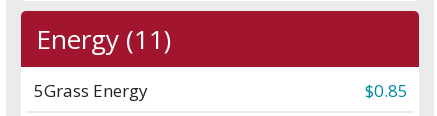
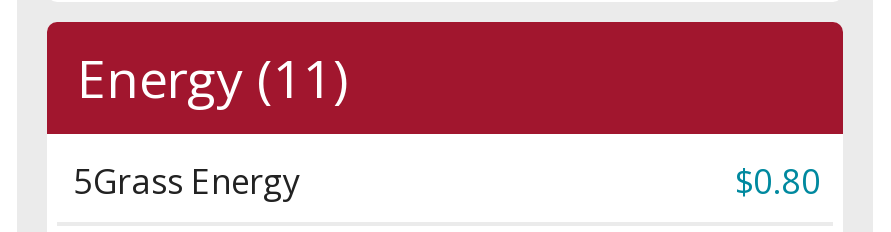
[365,79,408,102] $0.85 -> [735,158,821,204] $0.80

